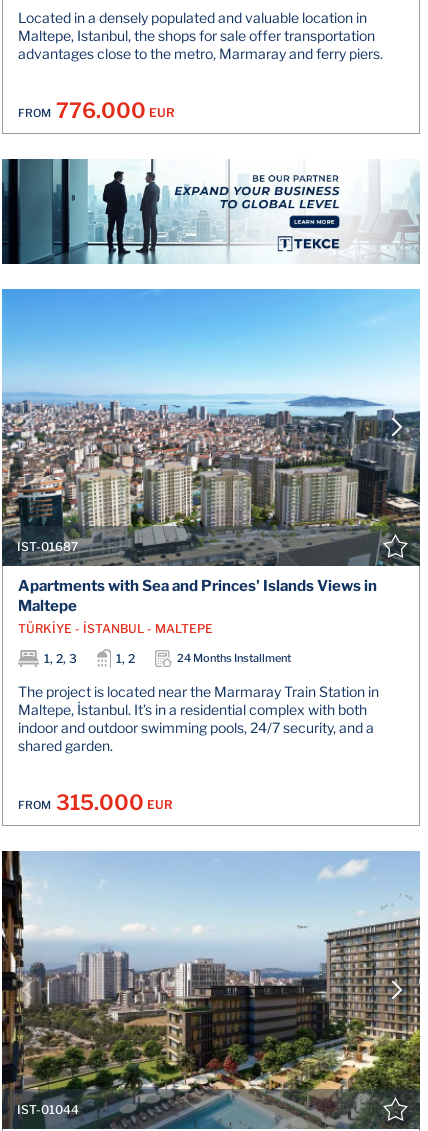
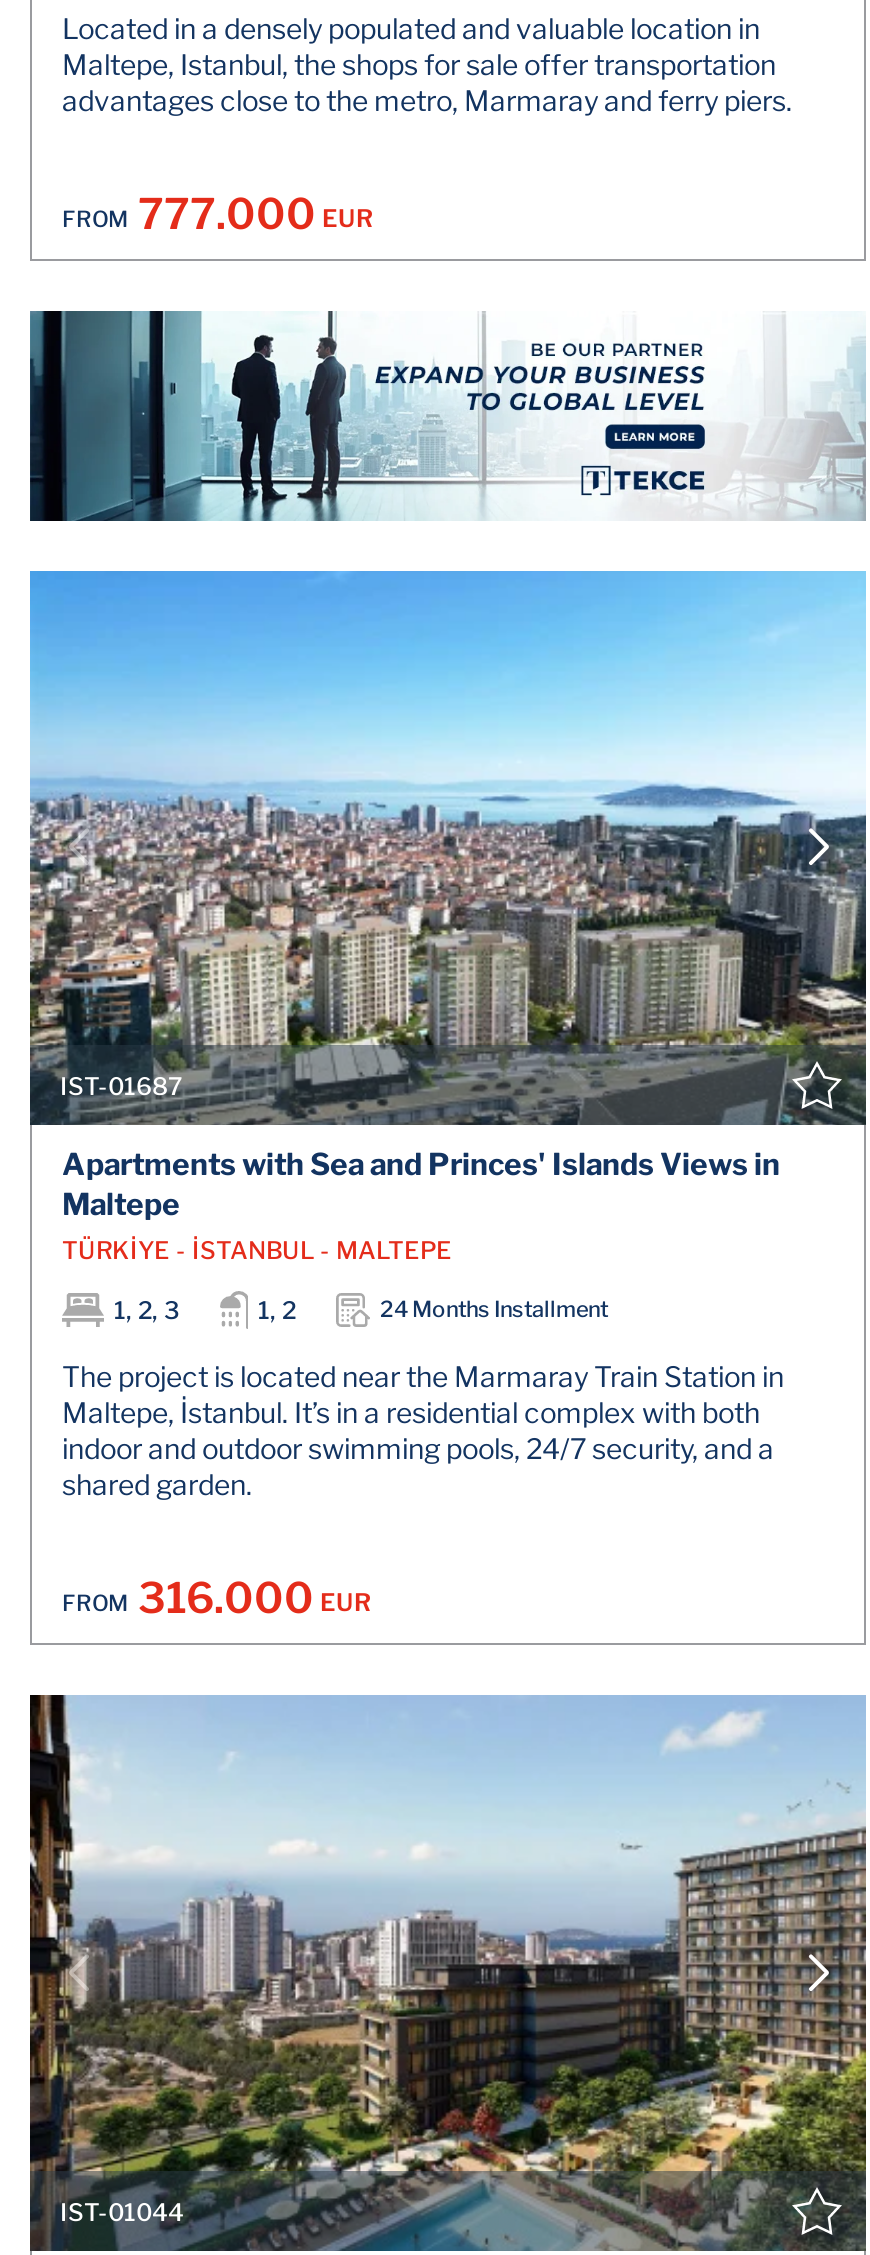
[18,98,175,123] FROM 776.000 EUR -> [62,189,374,239] FROM 777.000 EUR
[18,790,173,815] FROM 315.000 EUR -> [62,1574,372,1624] FROM 316.000 EUR

